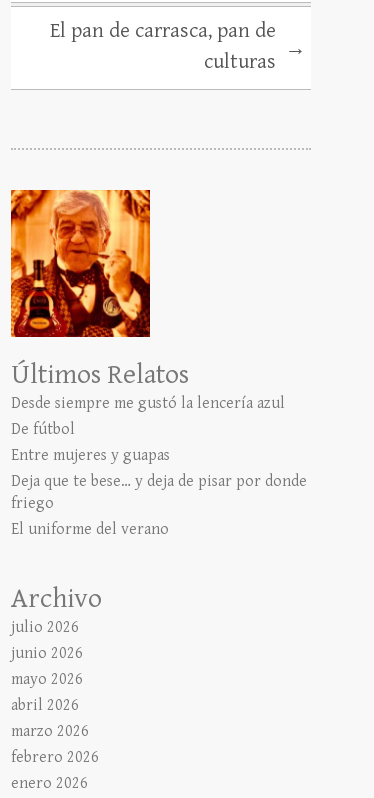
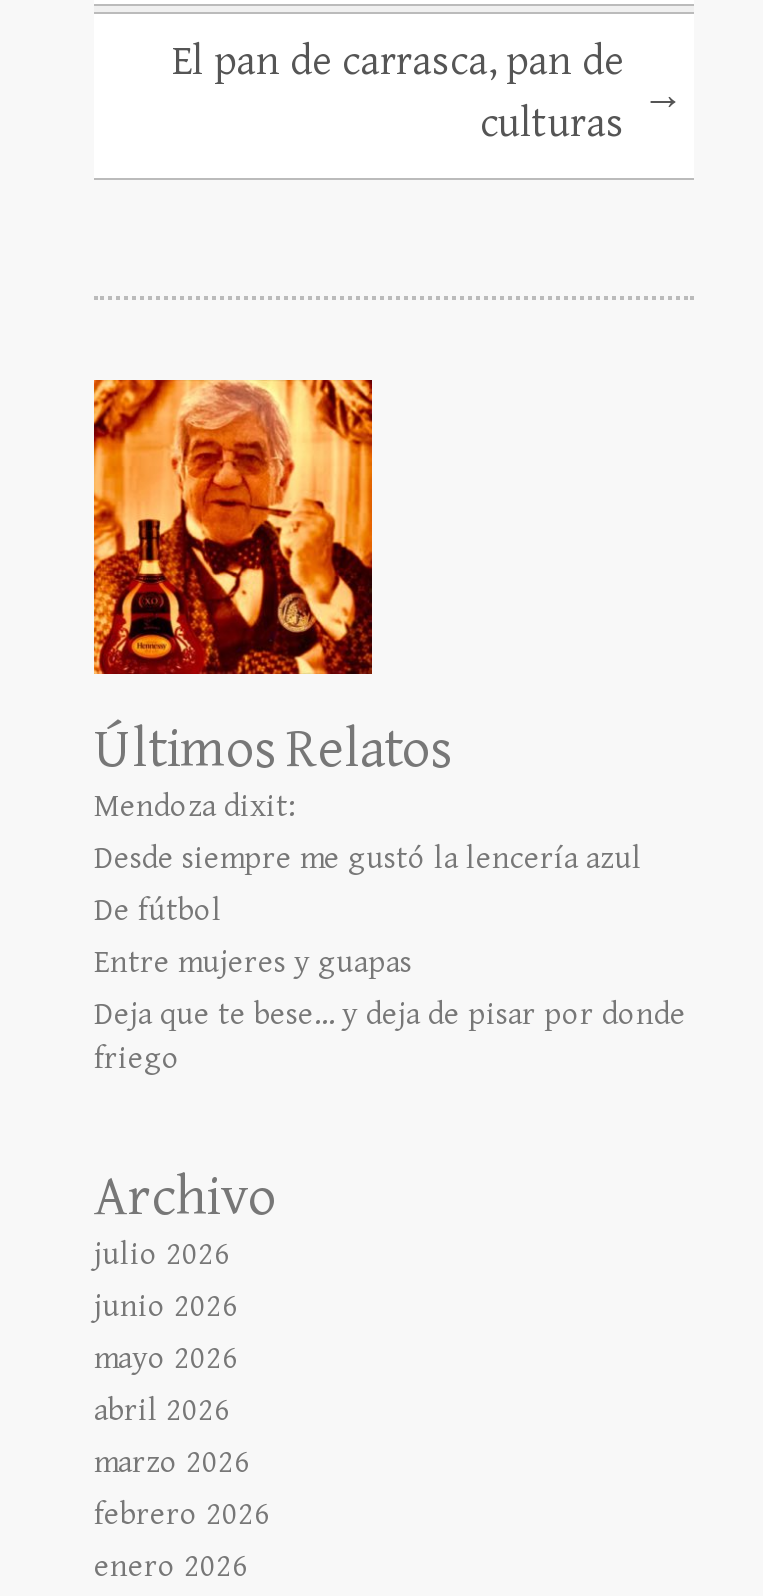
none -> [94,789,296,827] Mendoza dixit:
moved [11,394,307,513] -> [94,841,686,1079]: Desde siempre me gustó la lencería azul | De fútbol | Entre mujeres y guapas | Deja que te bese… y deja de pisar por donde | friego
[11,520,169,539] El uniforme del verano -> none

